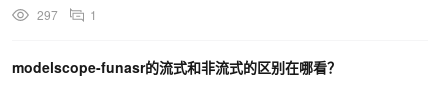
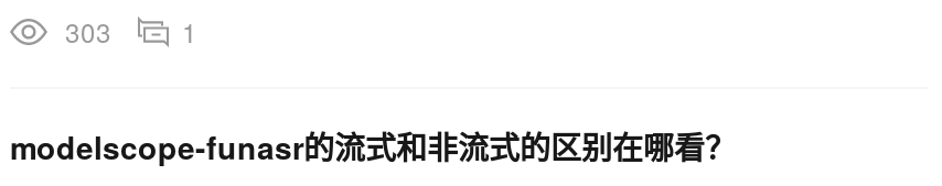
[37,6,97,23] 297 1 -> [65,12,197,50] 303 1

